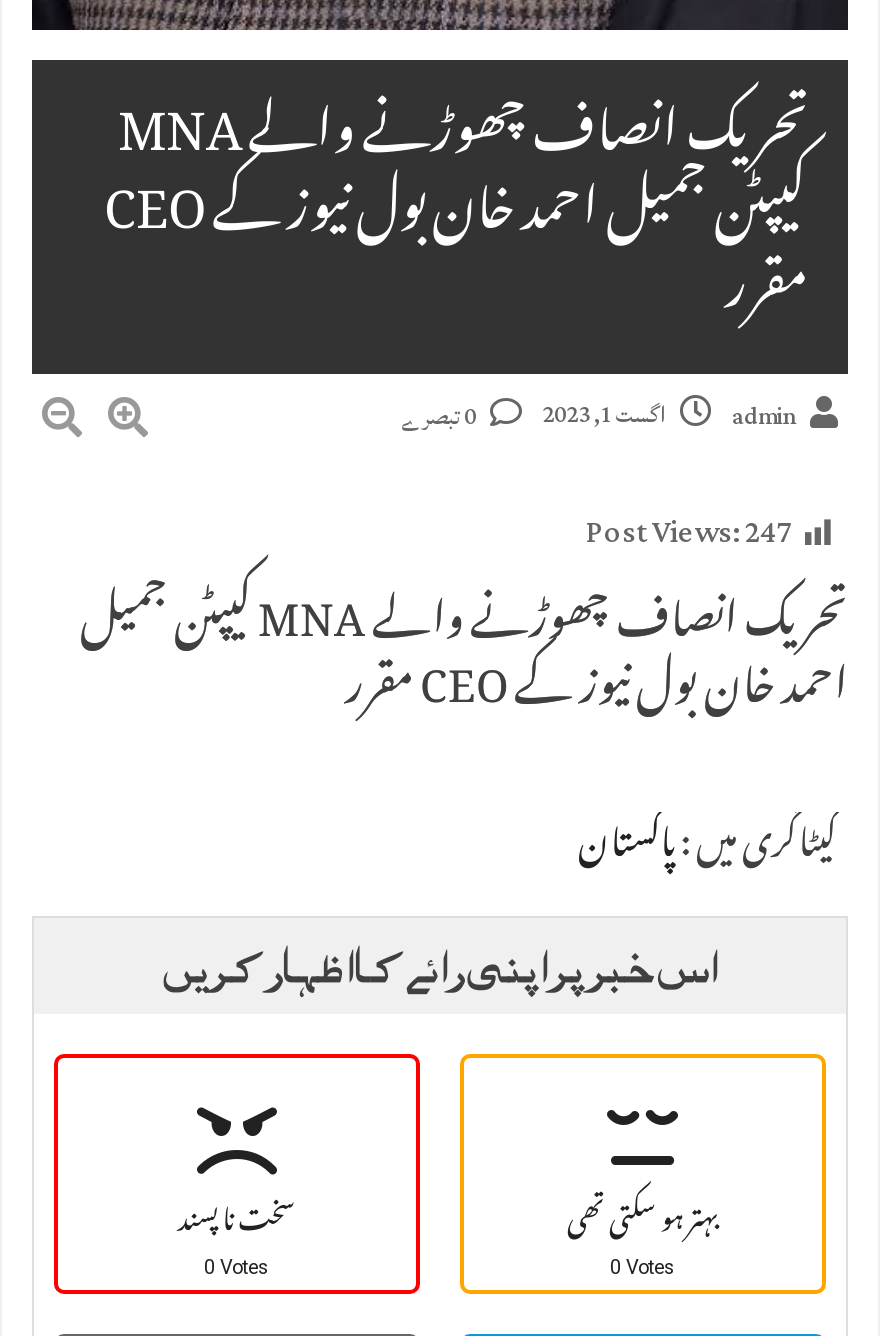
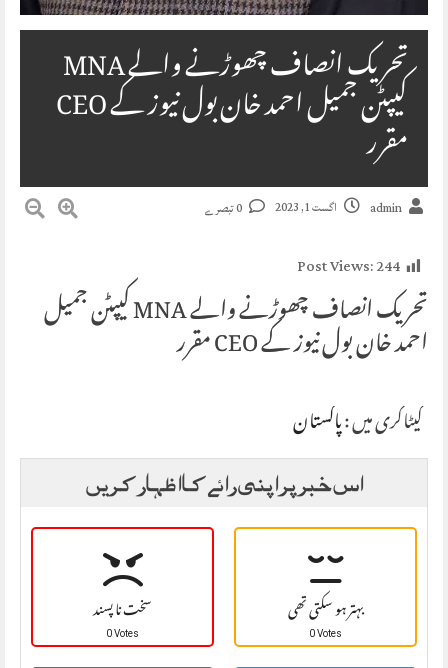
[586,504,792,562] Post Views: 247 -> [297,252,400,281] Post Views: 244

